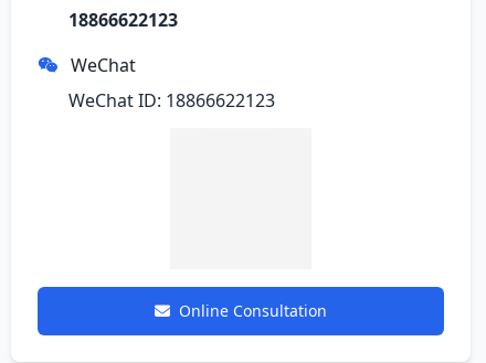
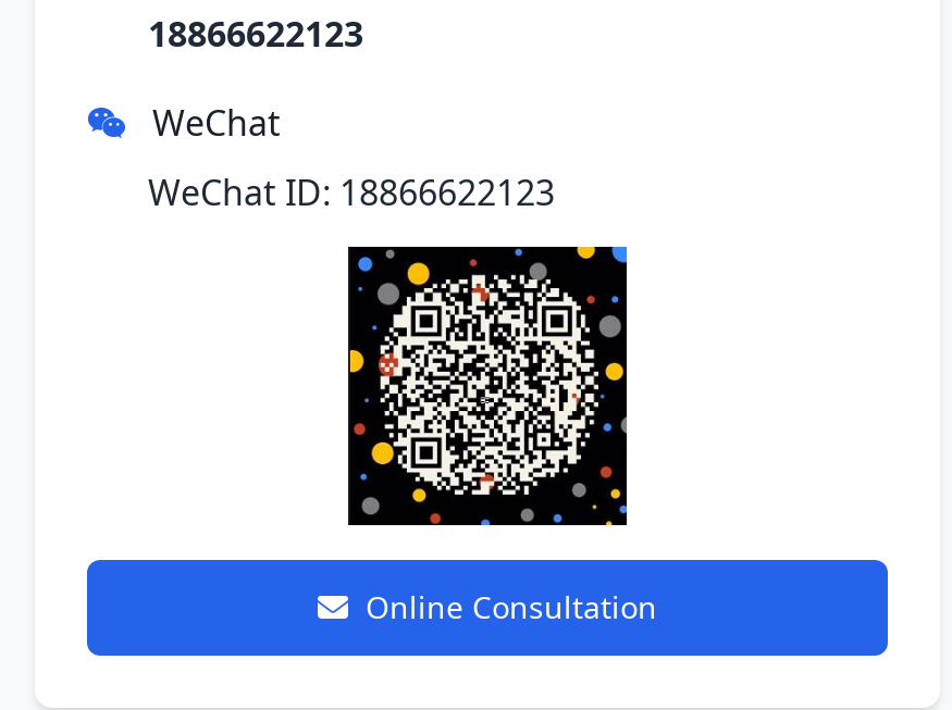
none -> [346,245,629,527] [image]

